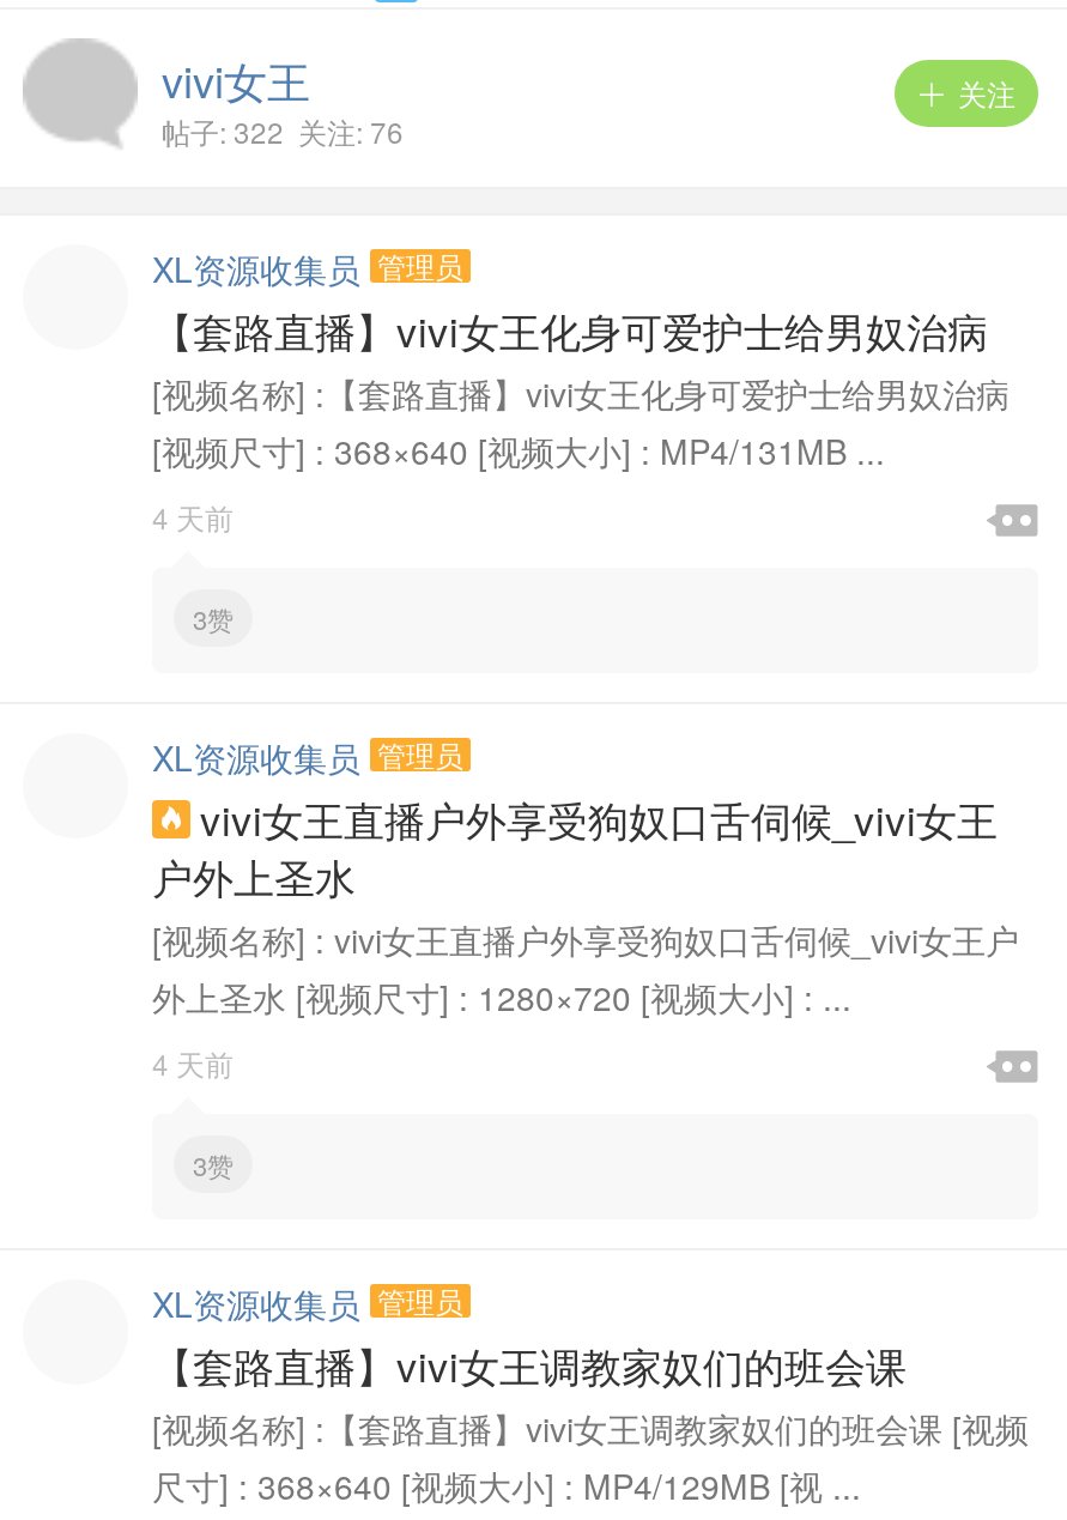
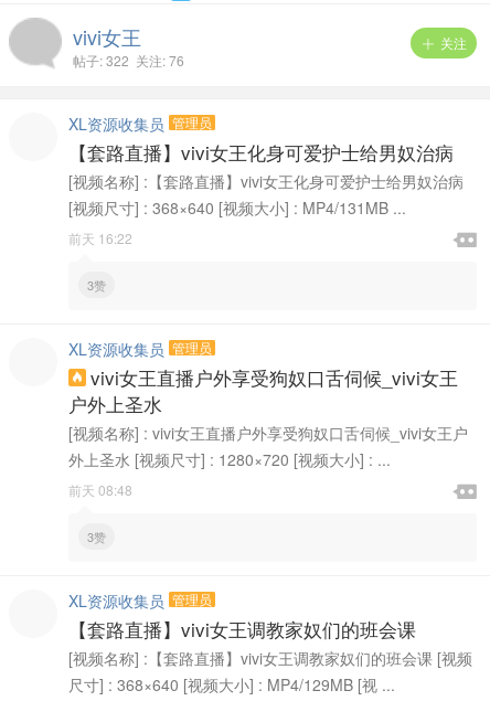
[152,496,234,537] 4 天前 -> [68,229,132,247] 前天 16:22
[152,1042,234,1083] 4 天前 -> [68,480,132,499] 前天 08:48

